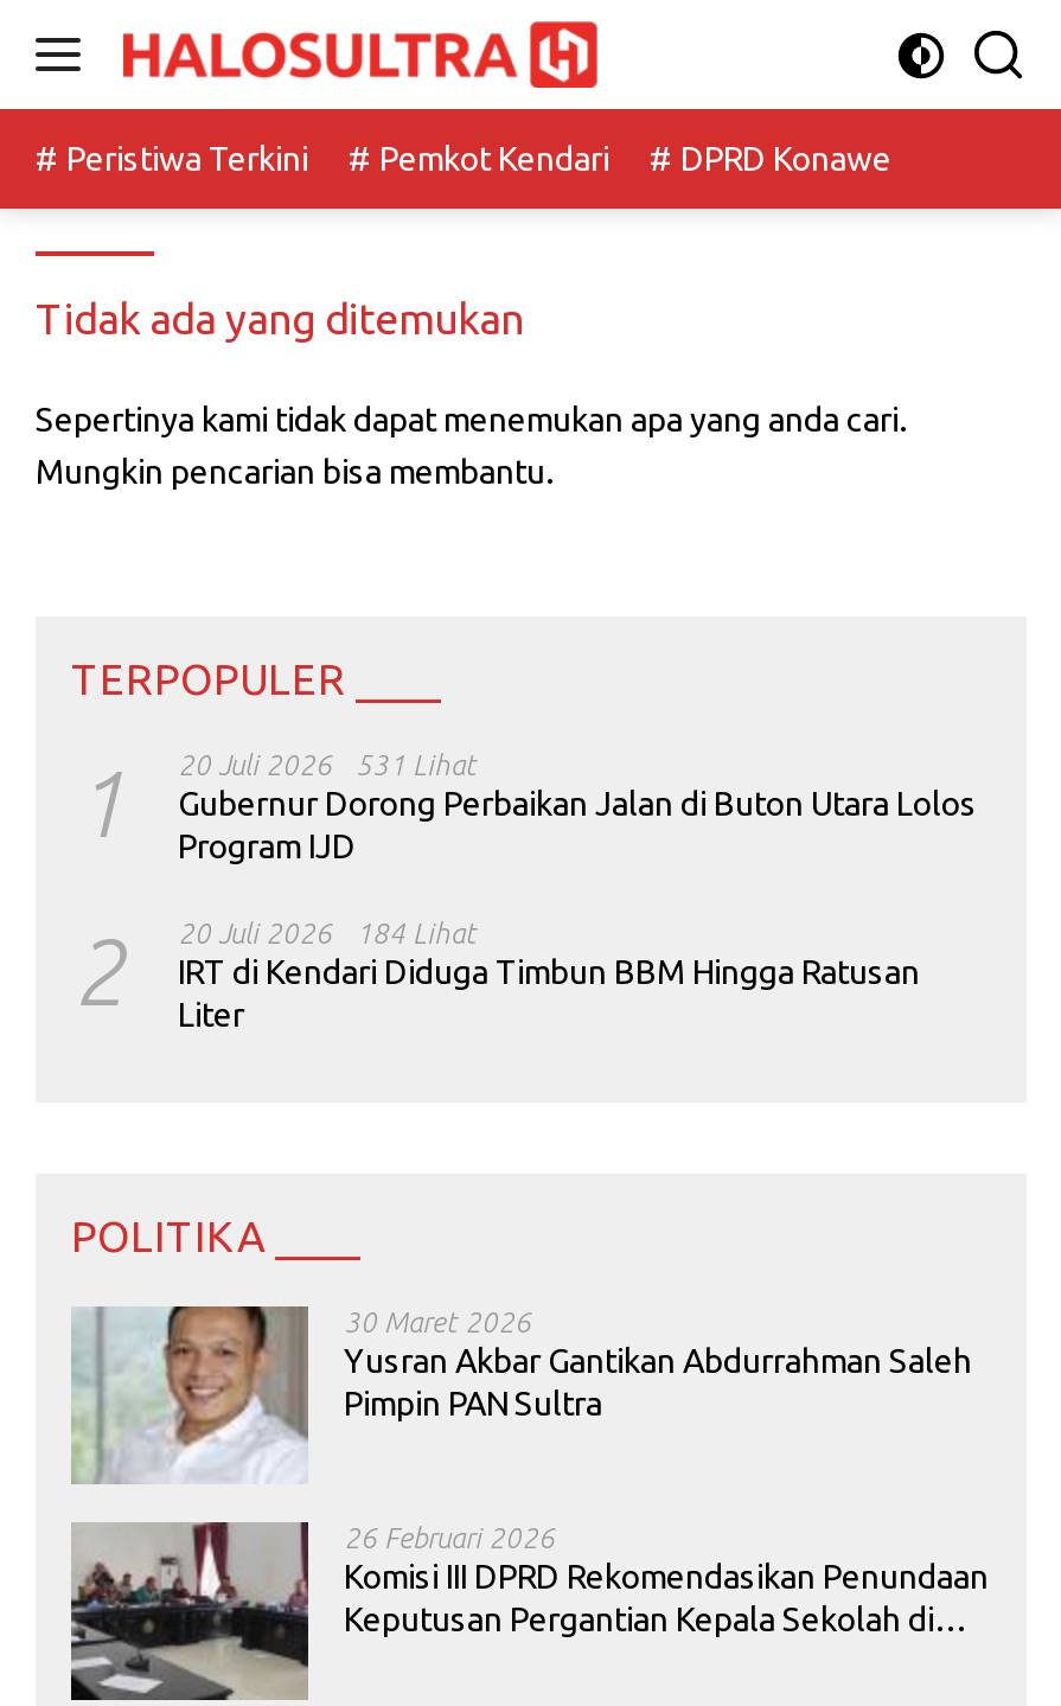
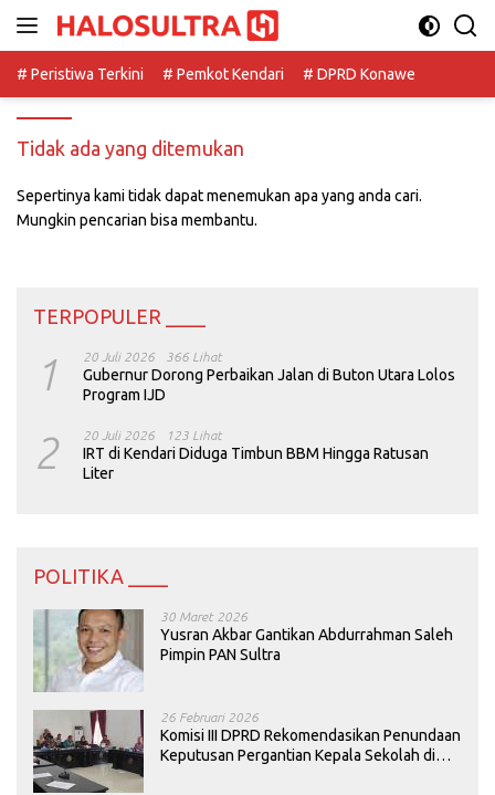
[71,749,977,865] 1 20 Juli 2026 Gubernur Dorong Perbaikan Jalan di Buton Utara Lolos Program IJD 531 Lihat -> [33,349,455,404] 1 20 Juli 2026 Gubernur Dorong Perbaikan Jalan di Buton Utara Lolos Program IJD 366 Lihat
[71,918,920,1034] 2 20 Juli 2026 IRT di Kendari Diduga Timbun BBM Hingga Ratusan Liter 184 Lihat -> [33,428,429,482] 2 20 Juli 2026 IRT di Kendari Diduga Timbun BBM Hingga Ratusan Liter 123 Lihat

